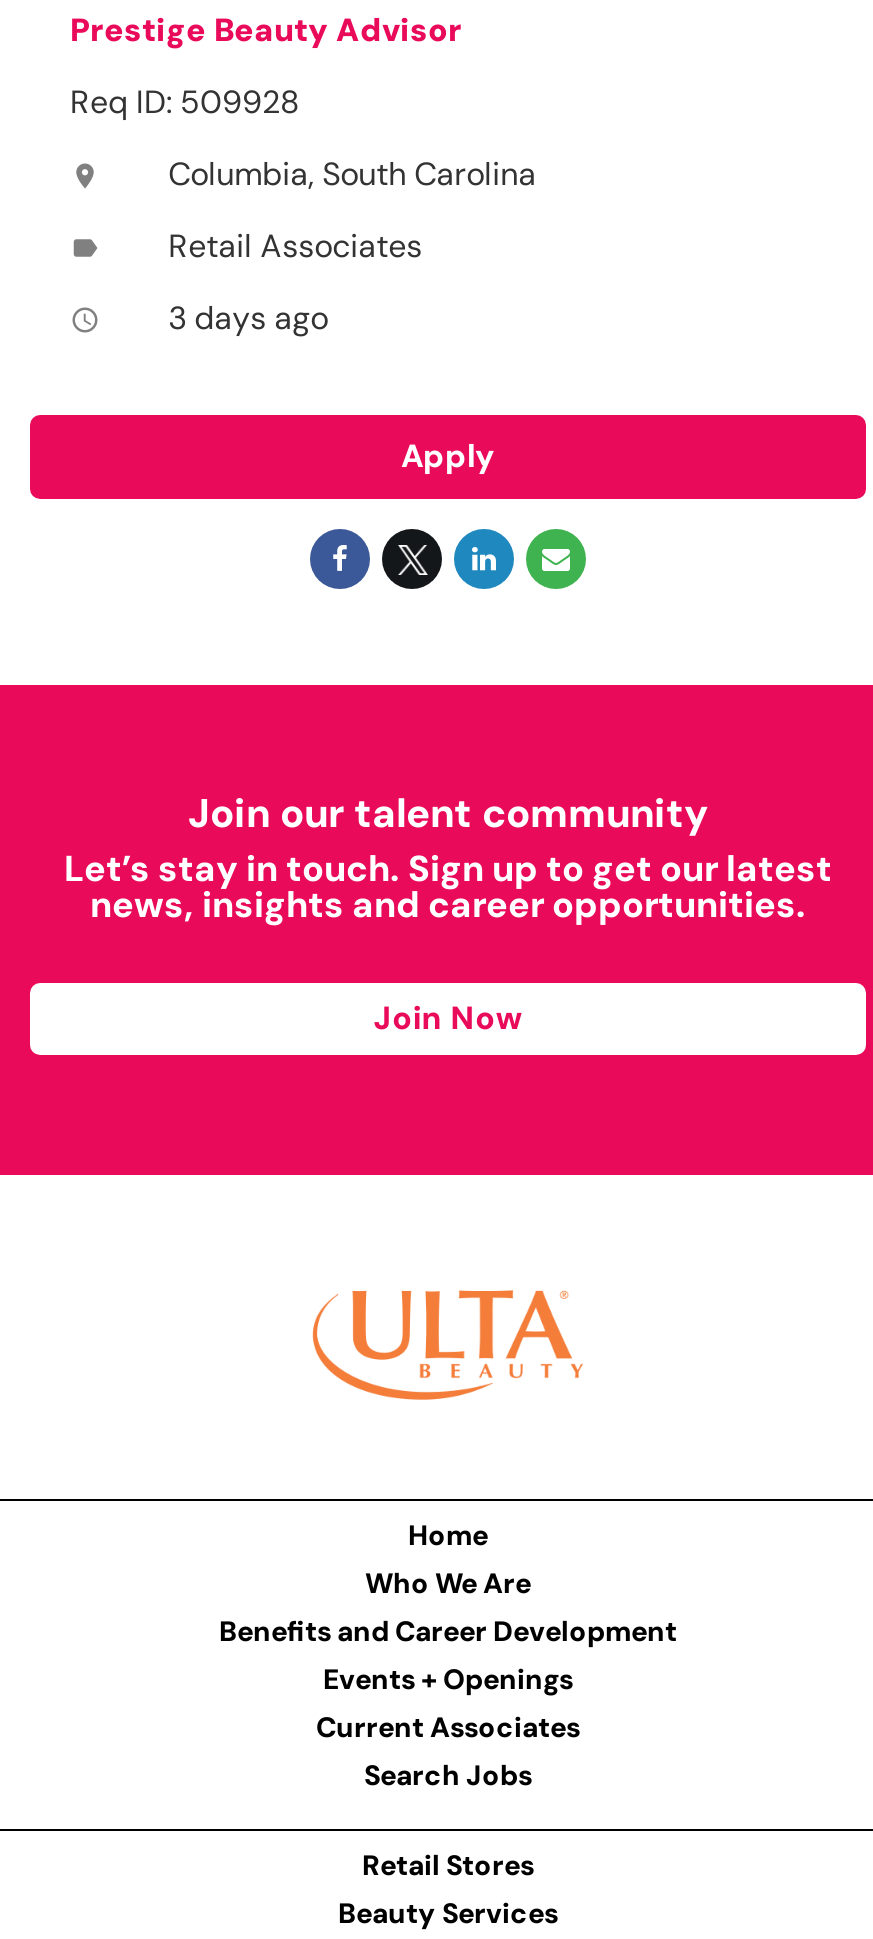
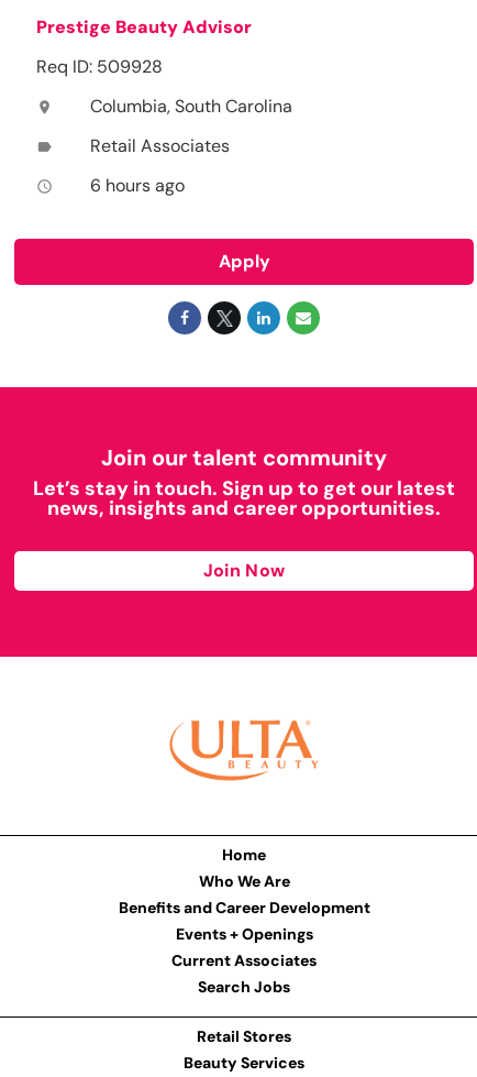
[168,297,328,339] 3 days ago -> [90,174,185,197] 6 hours ago

